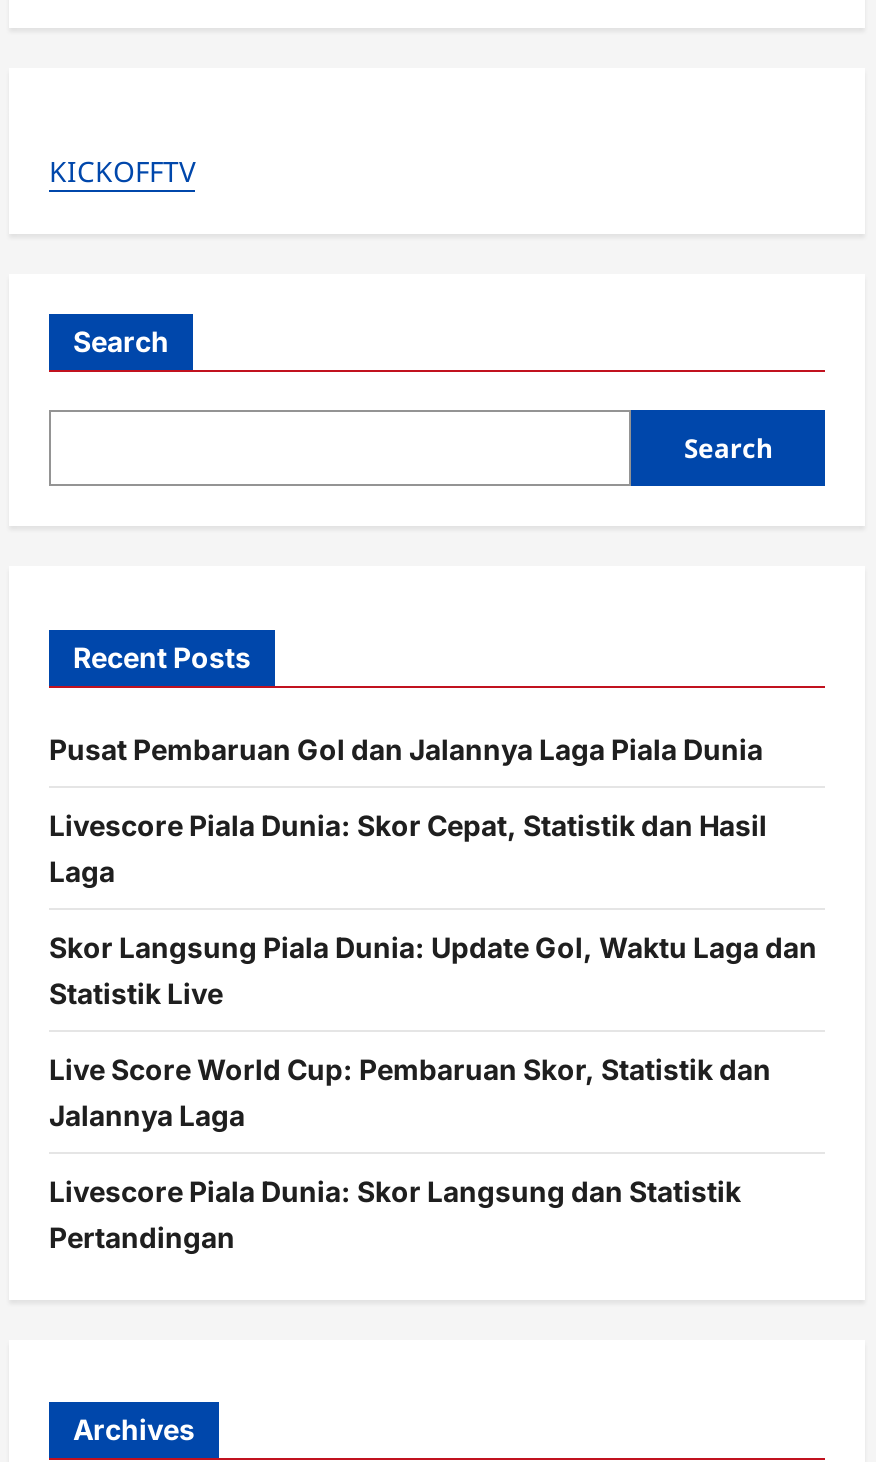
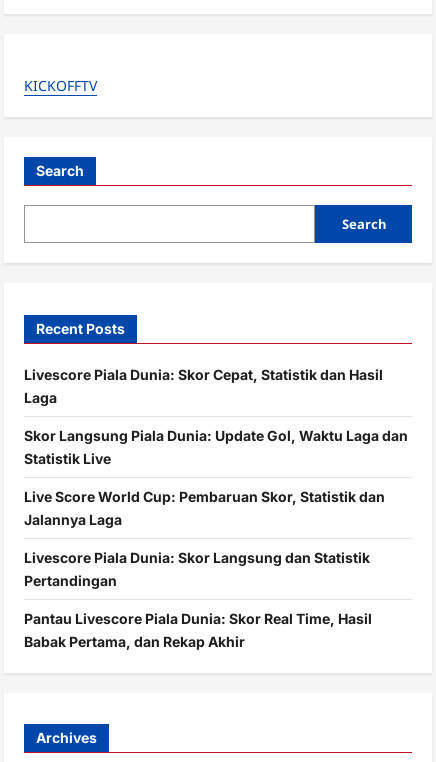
[49,731,763,765] Pusat Pembaruan Gol dan Jalannya Laga Piala Dunia -> none
moved [49,807,817,1253] -> [24,366,408,589]: Livescore Piala Dunia: Skor Cepat, Statistik dan Hasil | Laga | Skor Langsung Piala Dunia: Update Gol, Waktu Laga dan | Statistik Live | Live Score World Cup: Pembaruan Skor, Statistik dan | Jalannya Laga | Livescore Piala Dunia: Skor Langsung dan Statistik | Pertandingan
none -> [24,610,372,650] Pantau Livescore Piala Dunia: Skor Real Time, Hasil | Babak Pertama, dan Rekap Akhir

